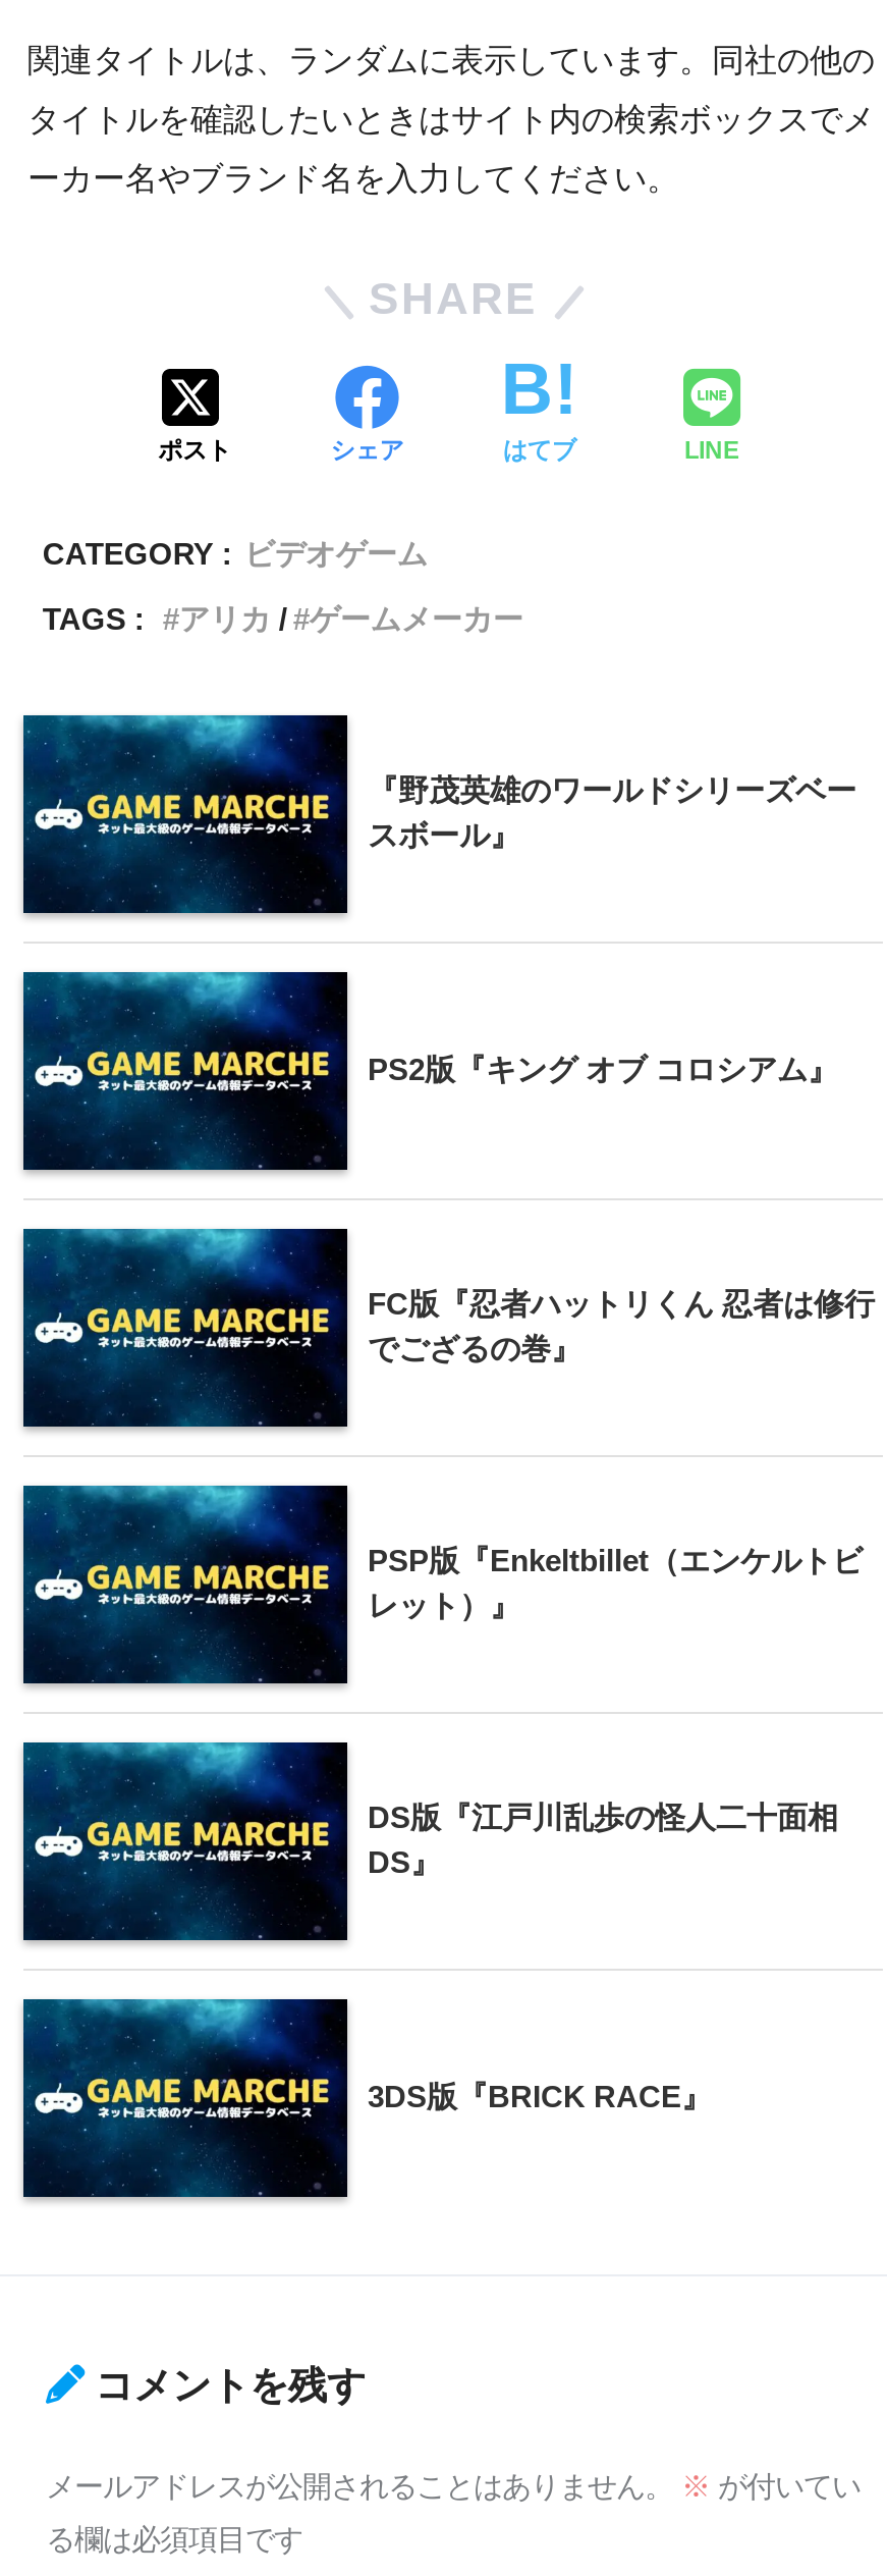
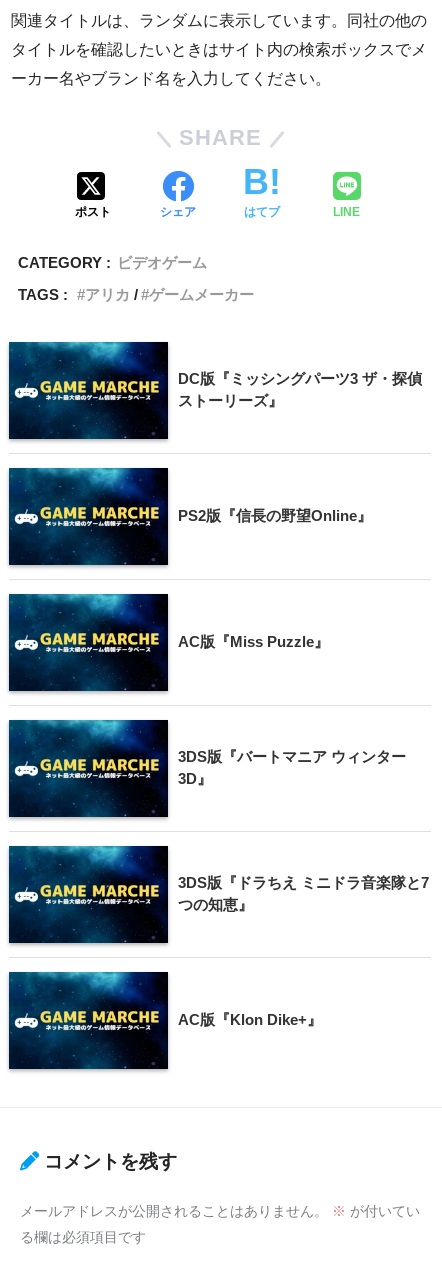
[368,772,856,851] 『野茂英雄のワールドシリーズベー | スボール』 -> [178,370,422,409] DC版『ミッシングパーツ3 ザ・探偵 | ストーリーズ』
[368,1051,838,1086] PS2版『キング オブ コロシアム』 -> [178,507,372,524] PS2版『信長の野望Online』
[368,1286,875,1365] FC版『忍者ハットリくん 忍者は修行 | でござるの巻』 -> [178,633,329,650] AC版『Miss Puzzle』
[368,1542,863,1622] PSP版『Enkeltbillet（エンケルトビ | レット）』 -> [178,748,406,787] 3DS版『バートマニア ウィンター | 3D』
[368,1799,838,1879] DS版『江戸川乱歩の怪人二十面相 | DS』 -> [178,874,429,913] 3DS版『ドラちえ ミニドラ音楽隊と7 | つの知恵』
[368,2078,712,2113] 3DS版『BRICK RACE』 -> [178,1011,322,1028] AC版『Klon Dike+』

